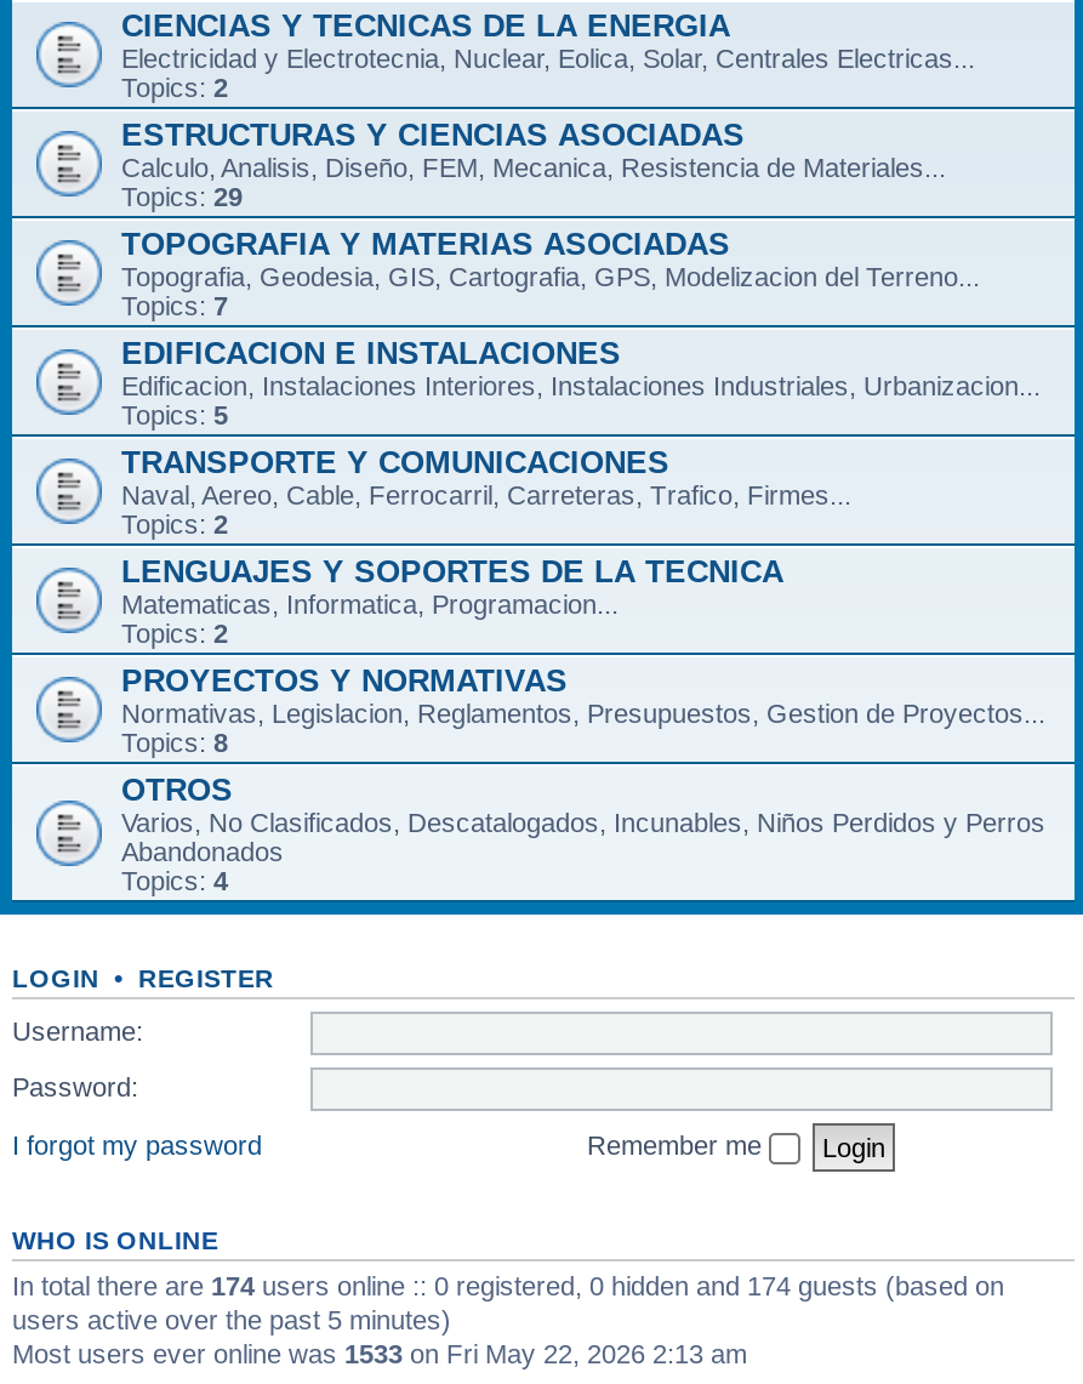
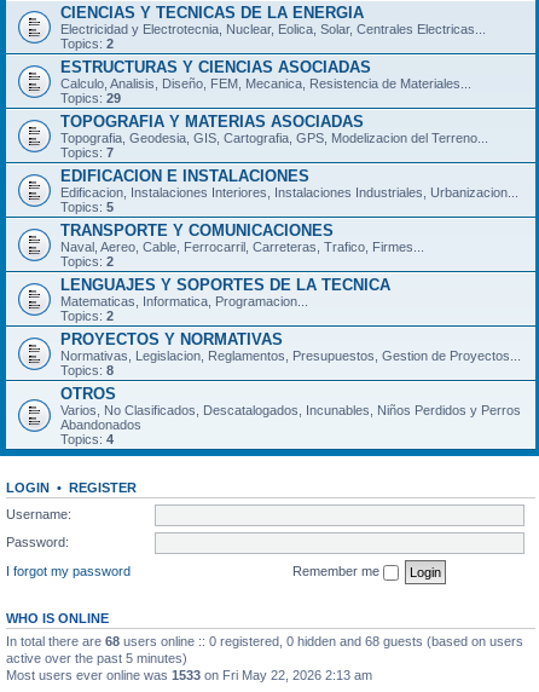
[12,1270,1004,1333] In total there are 174 users online :: 0 registered, 0 hidden and 174 guests (based on | users active over the past 5 minutes) -> [6,633,523,665] In total there are 68 users online :: 0 registered, 0 hidden and 68 guests (based on users | active over the past 5 minutes)

